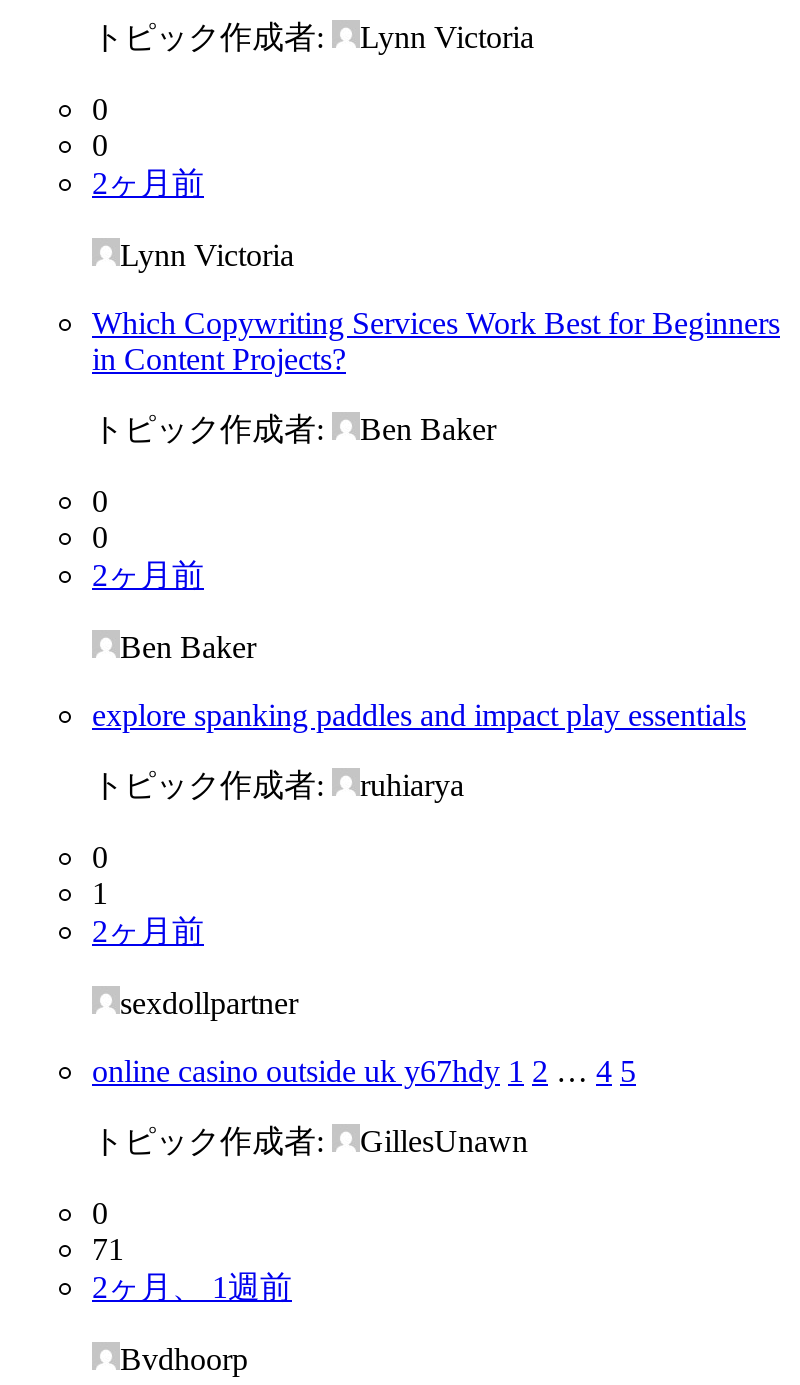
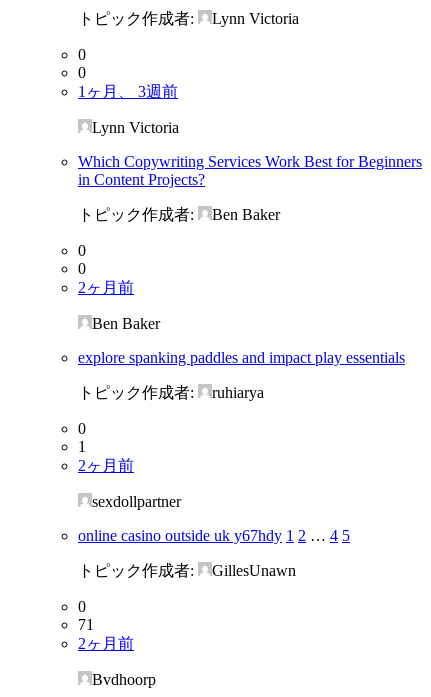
[92,166,204,200] 2ヶ月前 -> [78,83,178,100] 1ヶ月、 3週前
[92,1270,292,1304] 2ヶ月、 1週前 -> [78,635,134,652] 2ヶ月前

